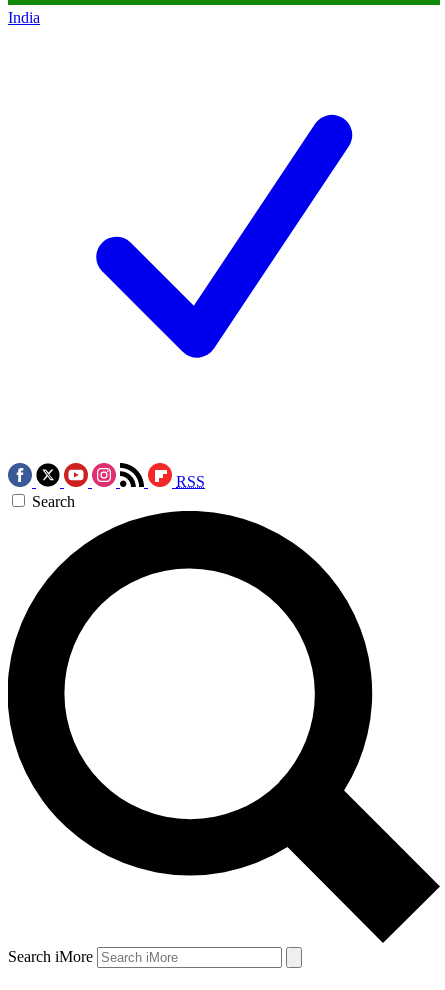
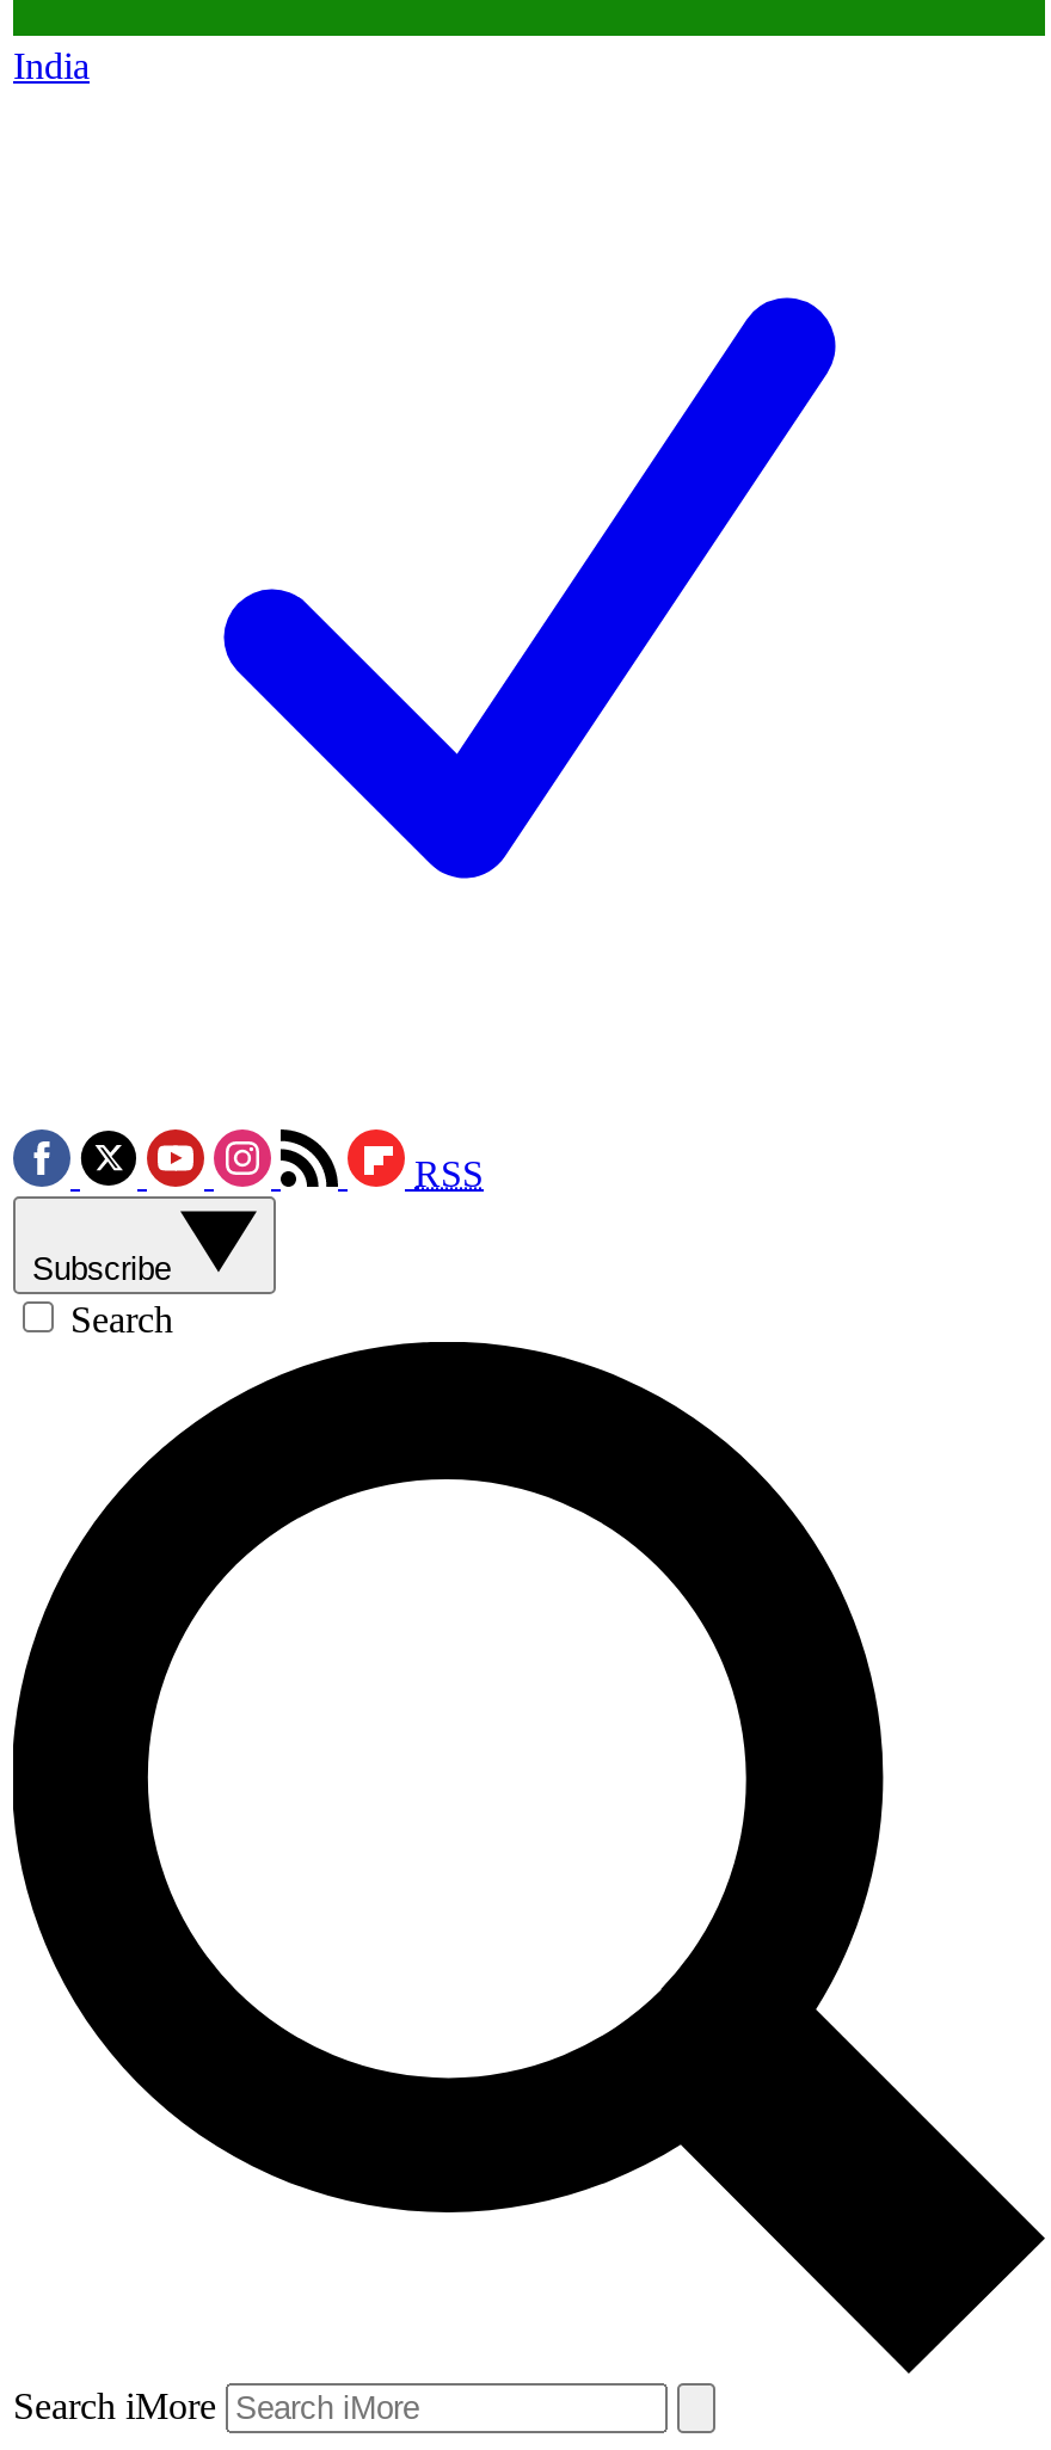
none -> [32,1252,180,1288] Subscribe

